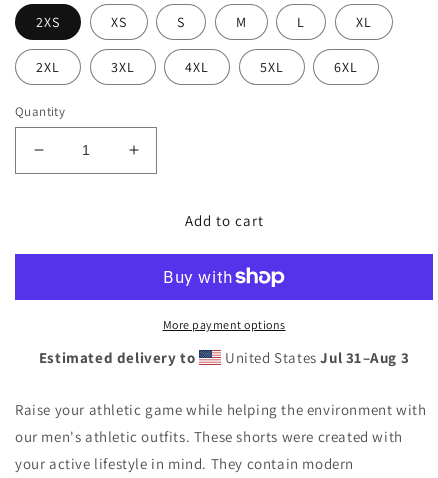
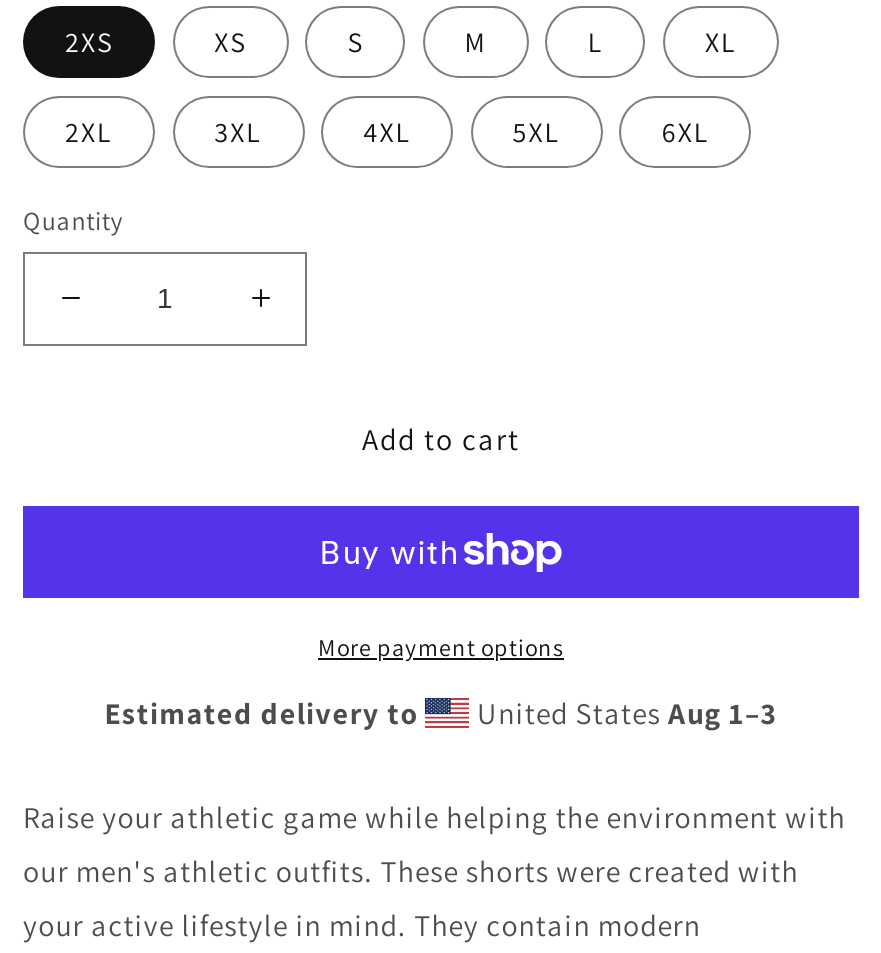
[221,348,409,367] United States Jul 31–Aug 3 -> [470,694,778,732] United States Aug 1–3

